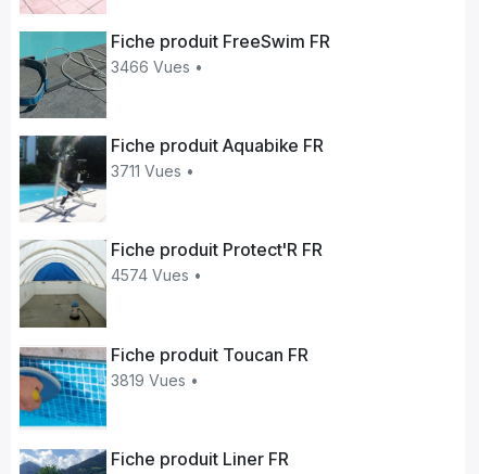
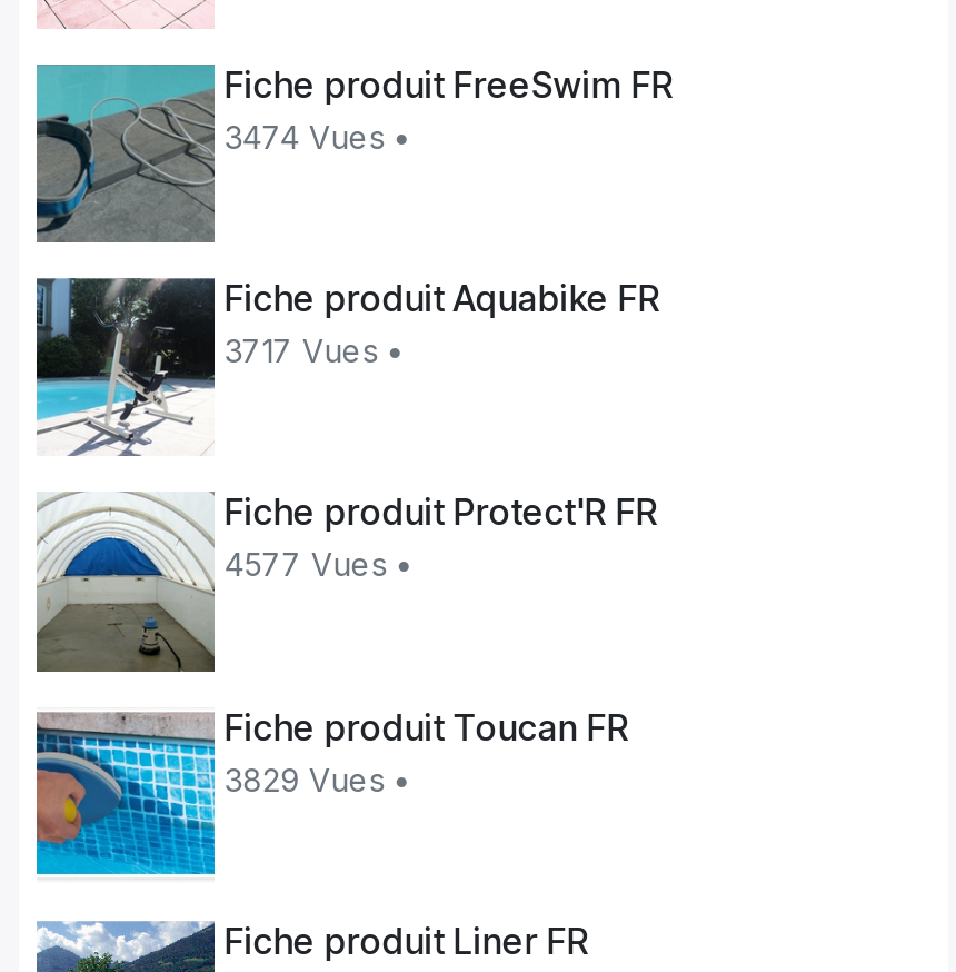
[111,57,204,75] 3466 Vues • -> [224,117,411,155] 3474 Vues •
[111,162,195,180] 3711 Vues • -> [224,331,404,369] 3717 Vues •
[111,266,202,285] 4574 Vues • -> [224,546,413,583] 4577 Vues •
[111,371,199,389] 3819 Vues • -> [224,760,411,798] 3829 Vues •

